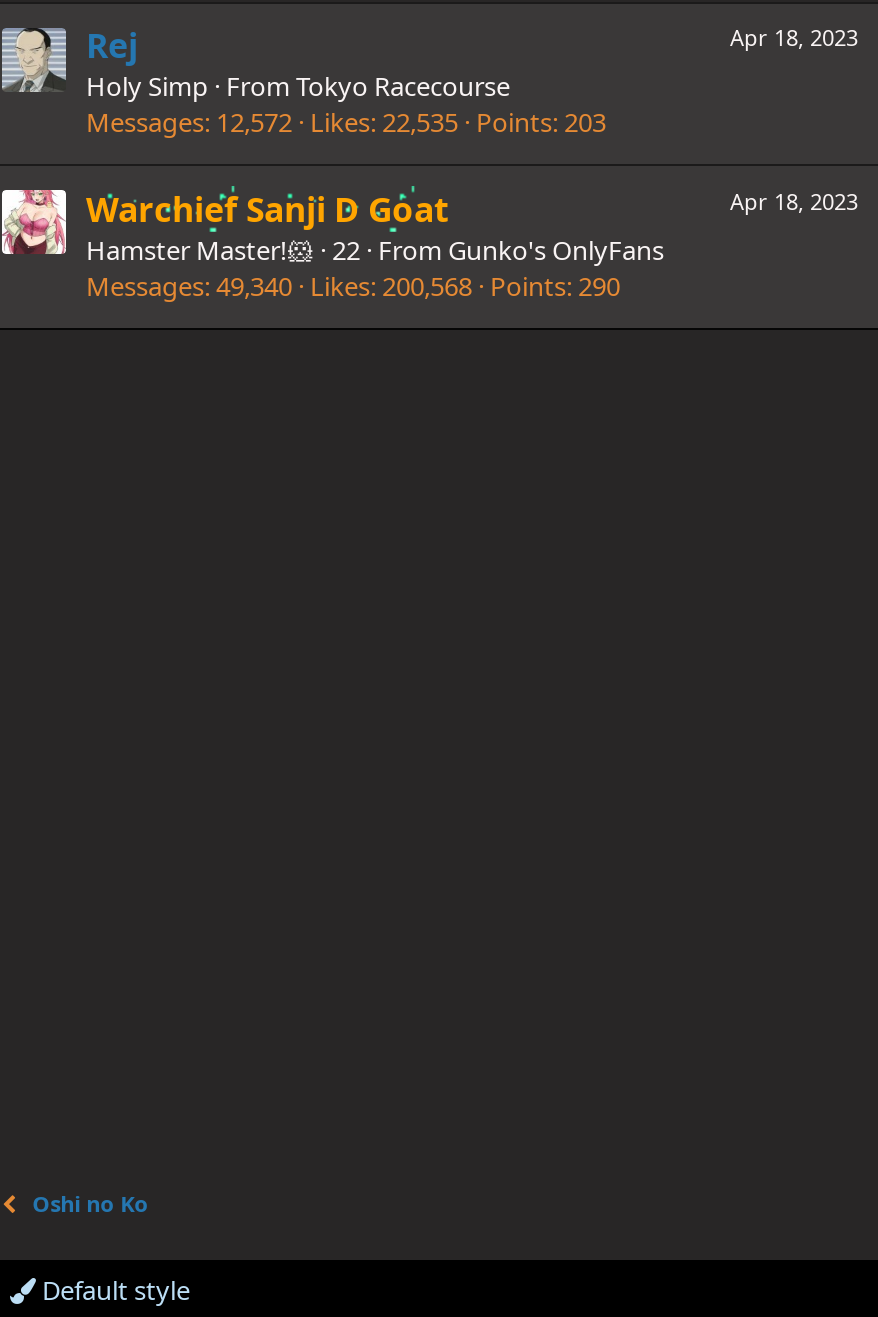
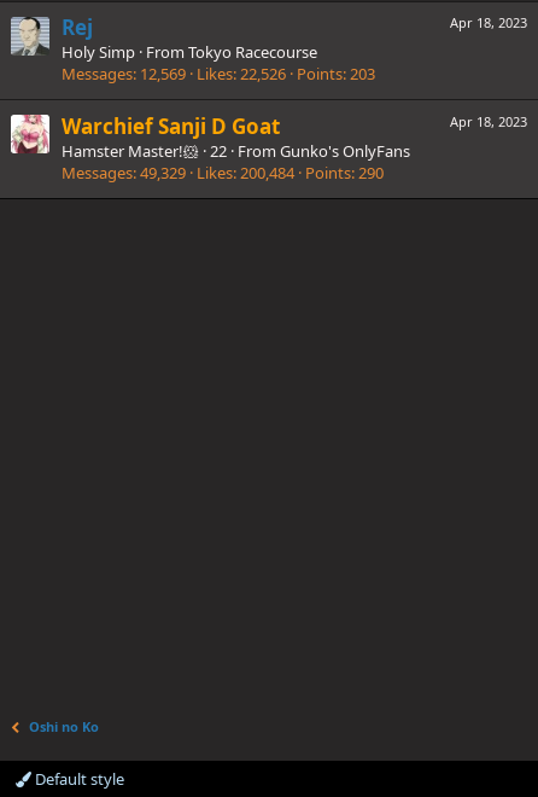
[86,105,606,141] Messages 12,572 Likes 22,535 Points 203 -> [62,63,375,85] Messages 12,569 Likes 22,526 Points 203
[86,267,620,303] Messages 49,340 Likes 200,568 Points 290 -> [62,161,384,183] Messages 49,329 Likes 200,484 Points 290

